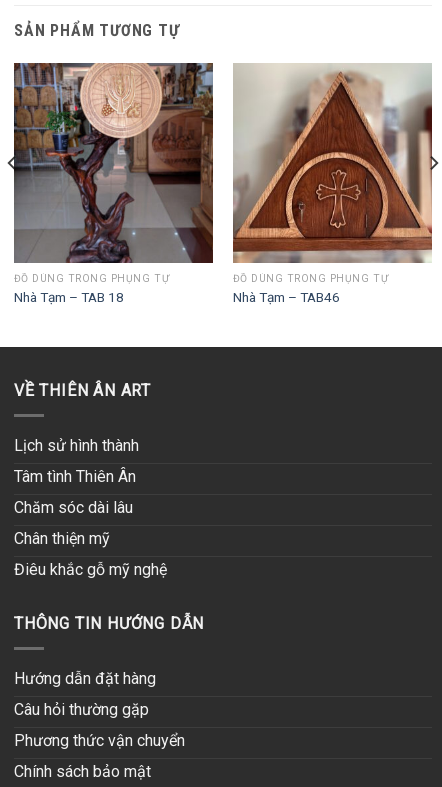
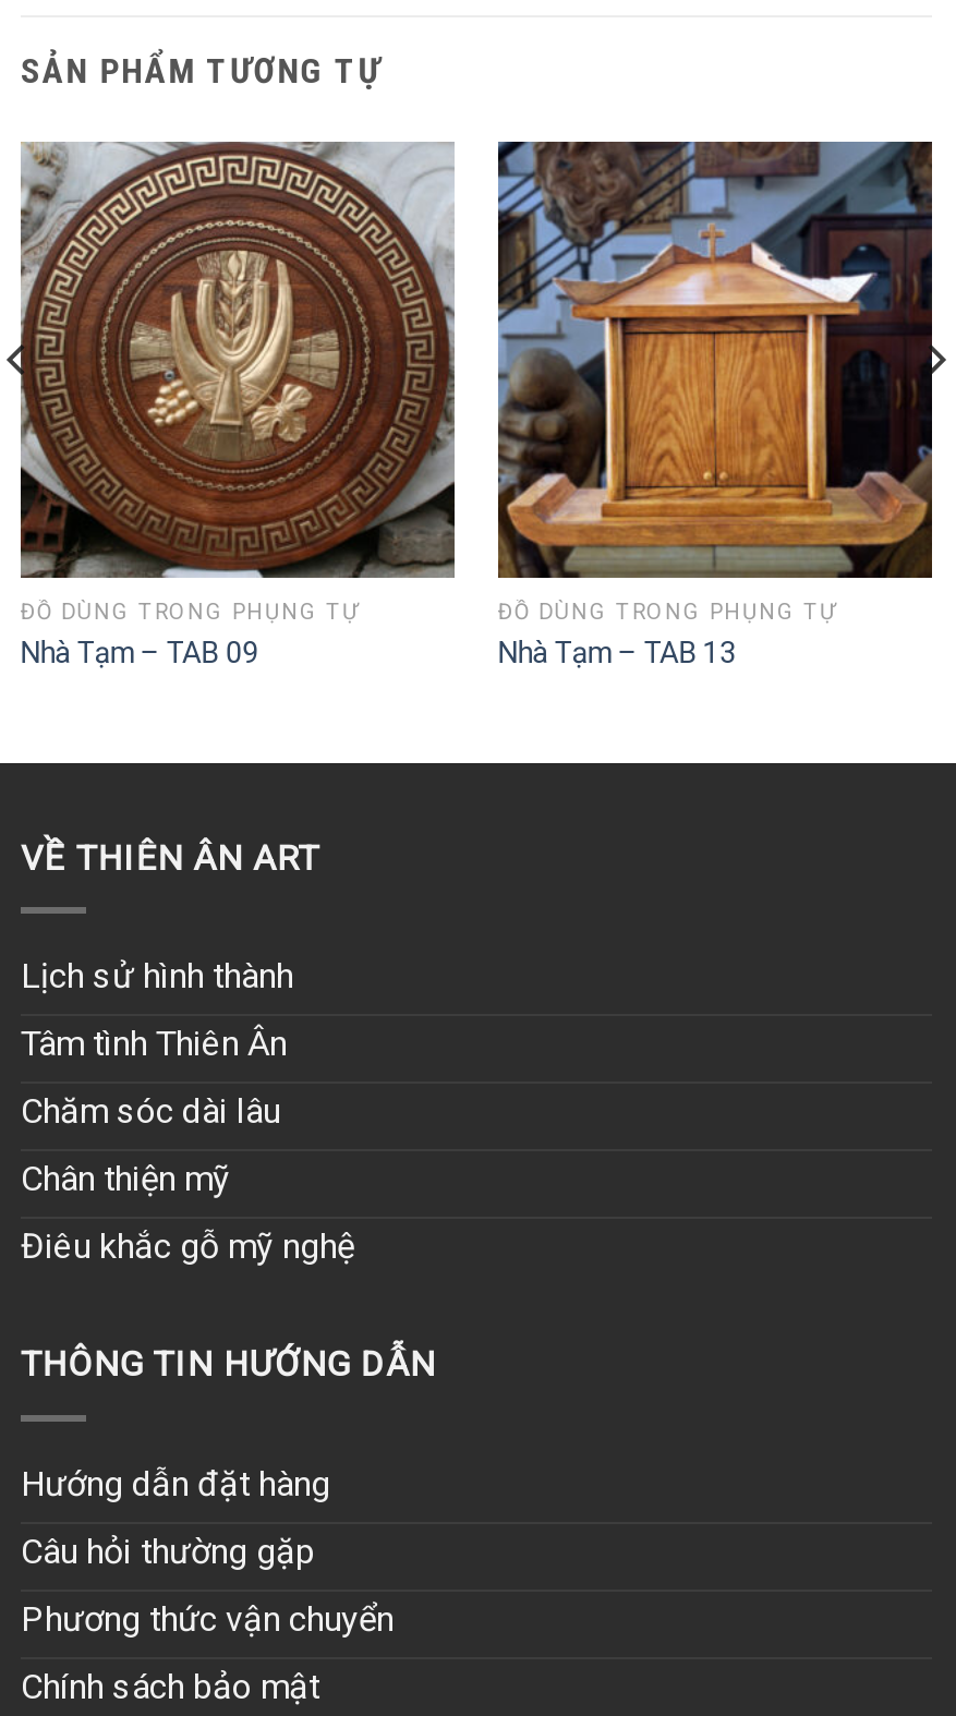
[13,62,214,304] [image] | Nhà Tạm – TAB 18 -> [20,142,455,668] [image] | Nhà Tạm – TAB 09
[233,63,433,304] [image] | Nhà Tạm – TAB46 -> [496,140,934,668] [image] | Nhà Tạm – TAB 13

